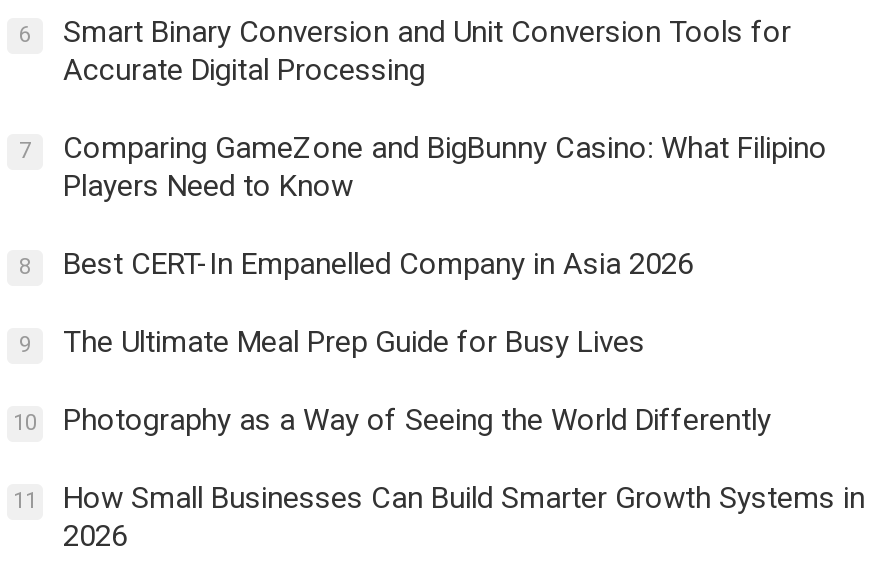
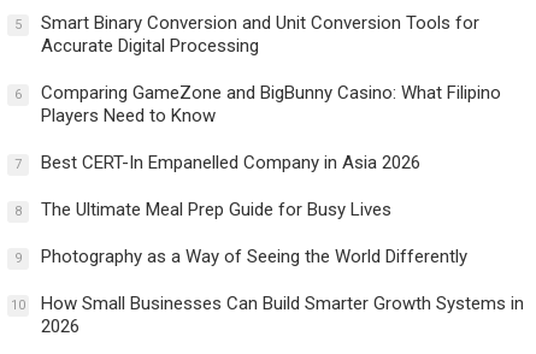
[19,14,791,50] 6 Smart Binary Conversion and Unit Conversion Tools for -> [14,12,479,34] 5 Smart Binary Conversion and Unit Conversion Tools for
[19,130,827,166] 7 Comparing GameZone and BigBunny Casino: What Filipino -> [14,82,501,104] 6 Comparing GameZone and BigBunny Casino: What Filipino
[19,246,693,282] 8 Best CERT-In Empanelled Company in Asia 2026 -> [14,152,420,173] 7 Best CERT-In Empanelled Company in Asia 2026
[19,324,645,360] 9 The Ultimate Meal Prep Guide for Busy Lives -> [14,199,391,220] 8 The Ultimate Meal Prep Guide for Busy Lives
[13,402,771,438] 10 Photography as a Way of Seeing the World Differently -> [14,246,467,267] 9 Photography as a Way of Seeing the World Differently
[13,480,865,516] 11 How Small Businesses Can Build Smarter Growth Systems in -> [11,293,524,314] 10 How Small Businesses Can Build Smarter Growth Systems in

